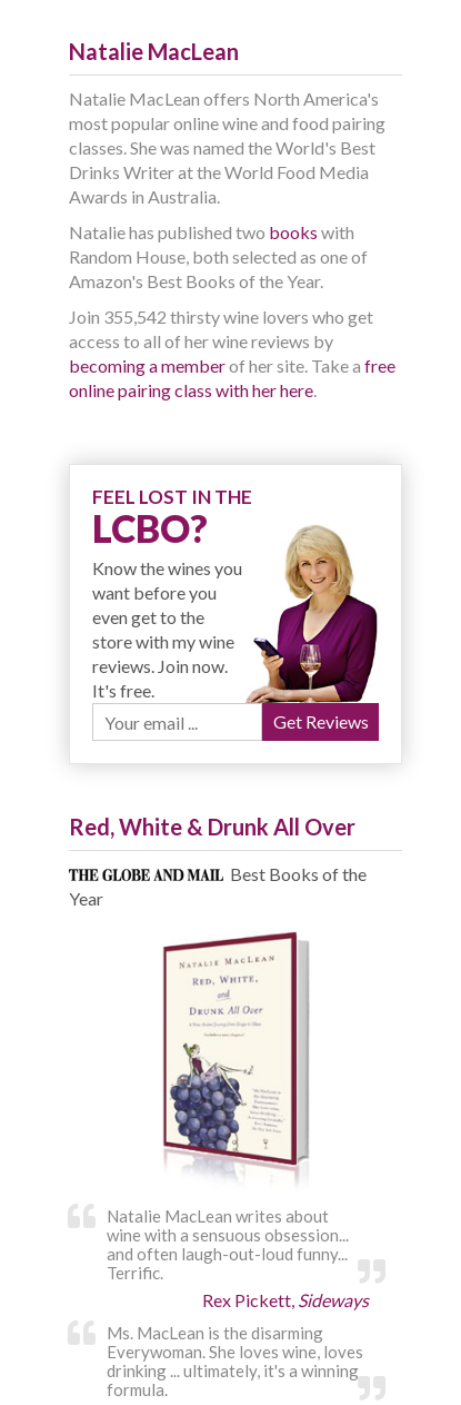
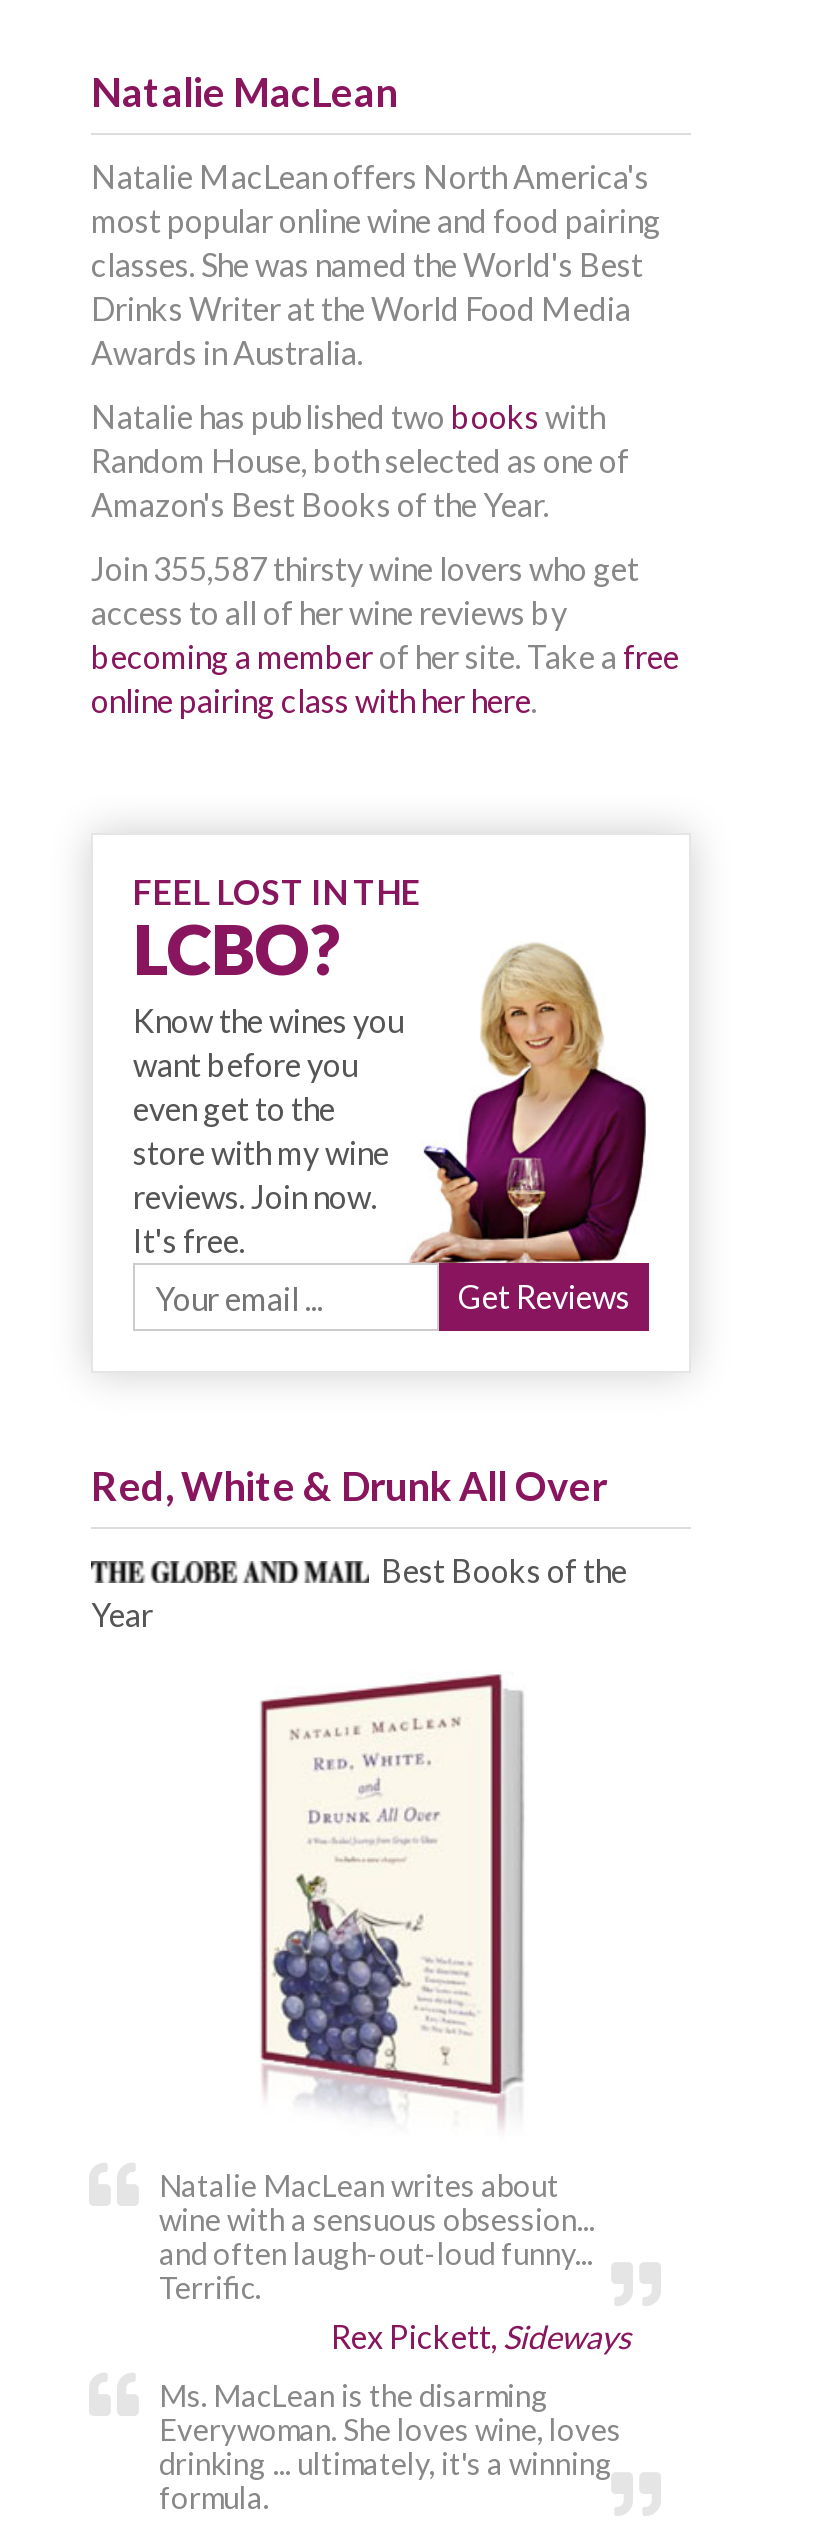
[69,306,373,327] Join 355,542 thirsty wine lovers who get -> [91,549,639,587] Join 355,587 thirsty wine lovers who get

